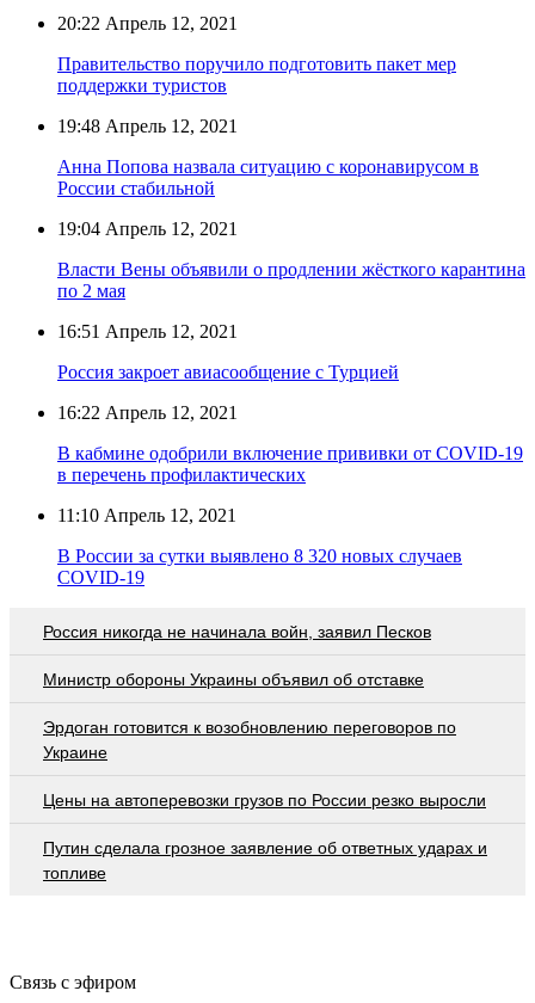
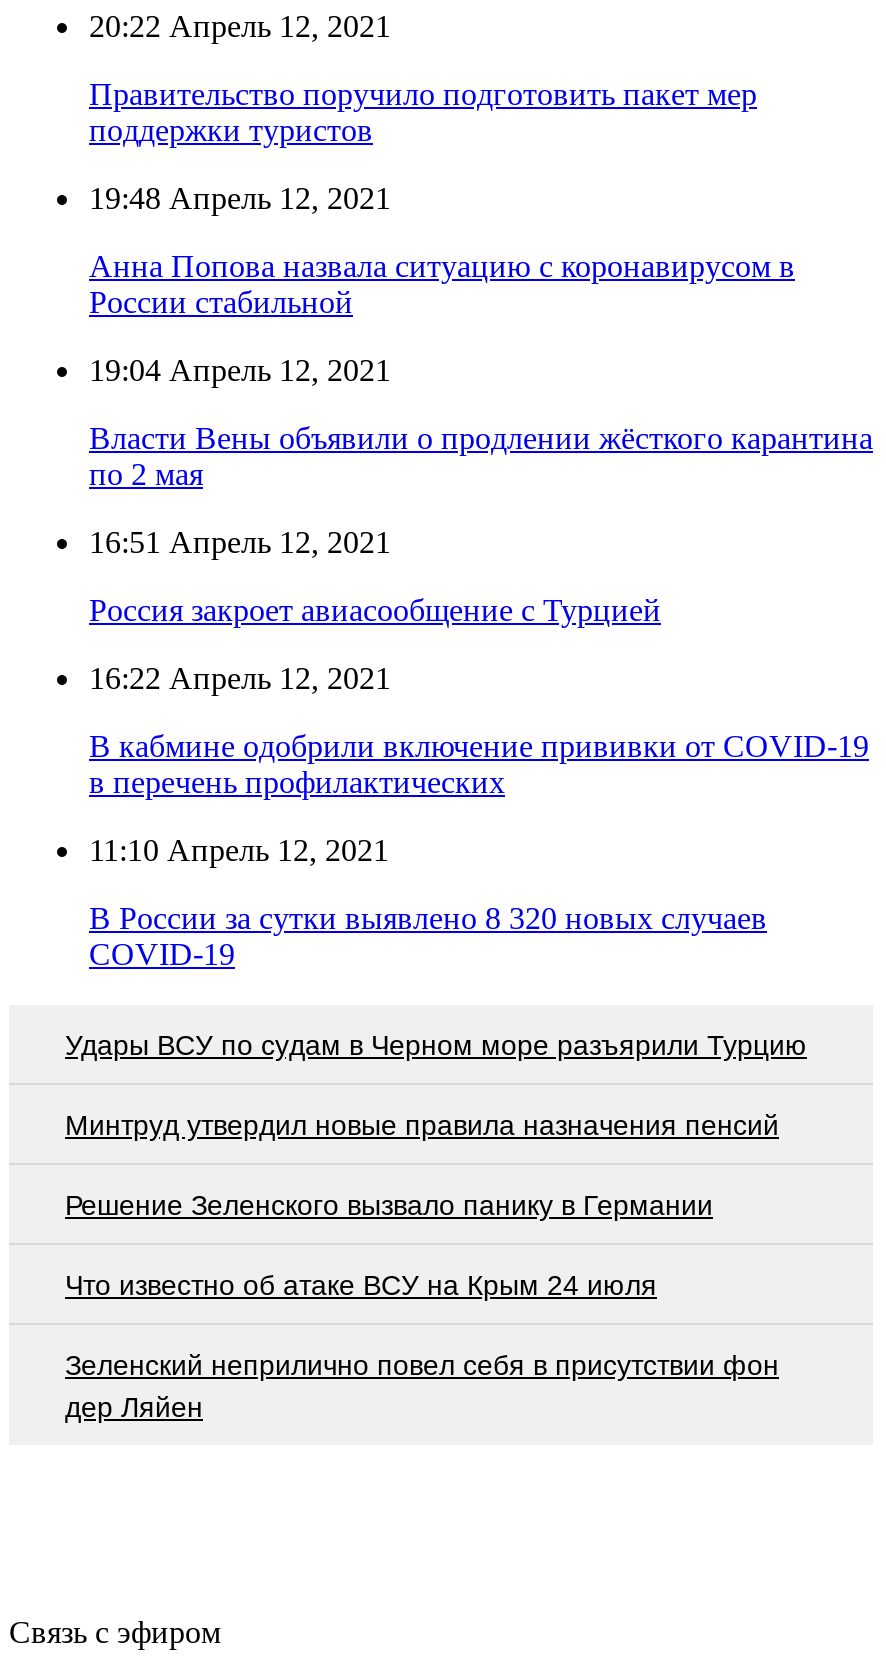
[43,622,431,641] Россия никогда не начинала войн, заявил Песков -> [65,1029,807,1061] Удары ВСУ по судам в Черном море разъярили Турцию
[43,669,424,688] Министр обороны Украины объявил об отставке -> [65,1109,779,1141] Минтруд утвердил новые правила назначения пенсий
[43,717,456,761] Эрдоган готовится к возобновлению переговоров по | Украине -> [65,1189,713,1221] Решение Зеленского вызвало панику в Германии
[43,790,486,809] Цены на автоперевозки грузов по России резко выросли -> [65,1269,657,1301] Что известно об атаке ВСУ на Крым 24 июля
[43,838,487,882] Путин сделала грозное заявление об ответных ударах и | топливе -> [65,1349,779,1423] Зеленский неприлично повел cебя в присутствии фон | дер Ляйен

